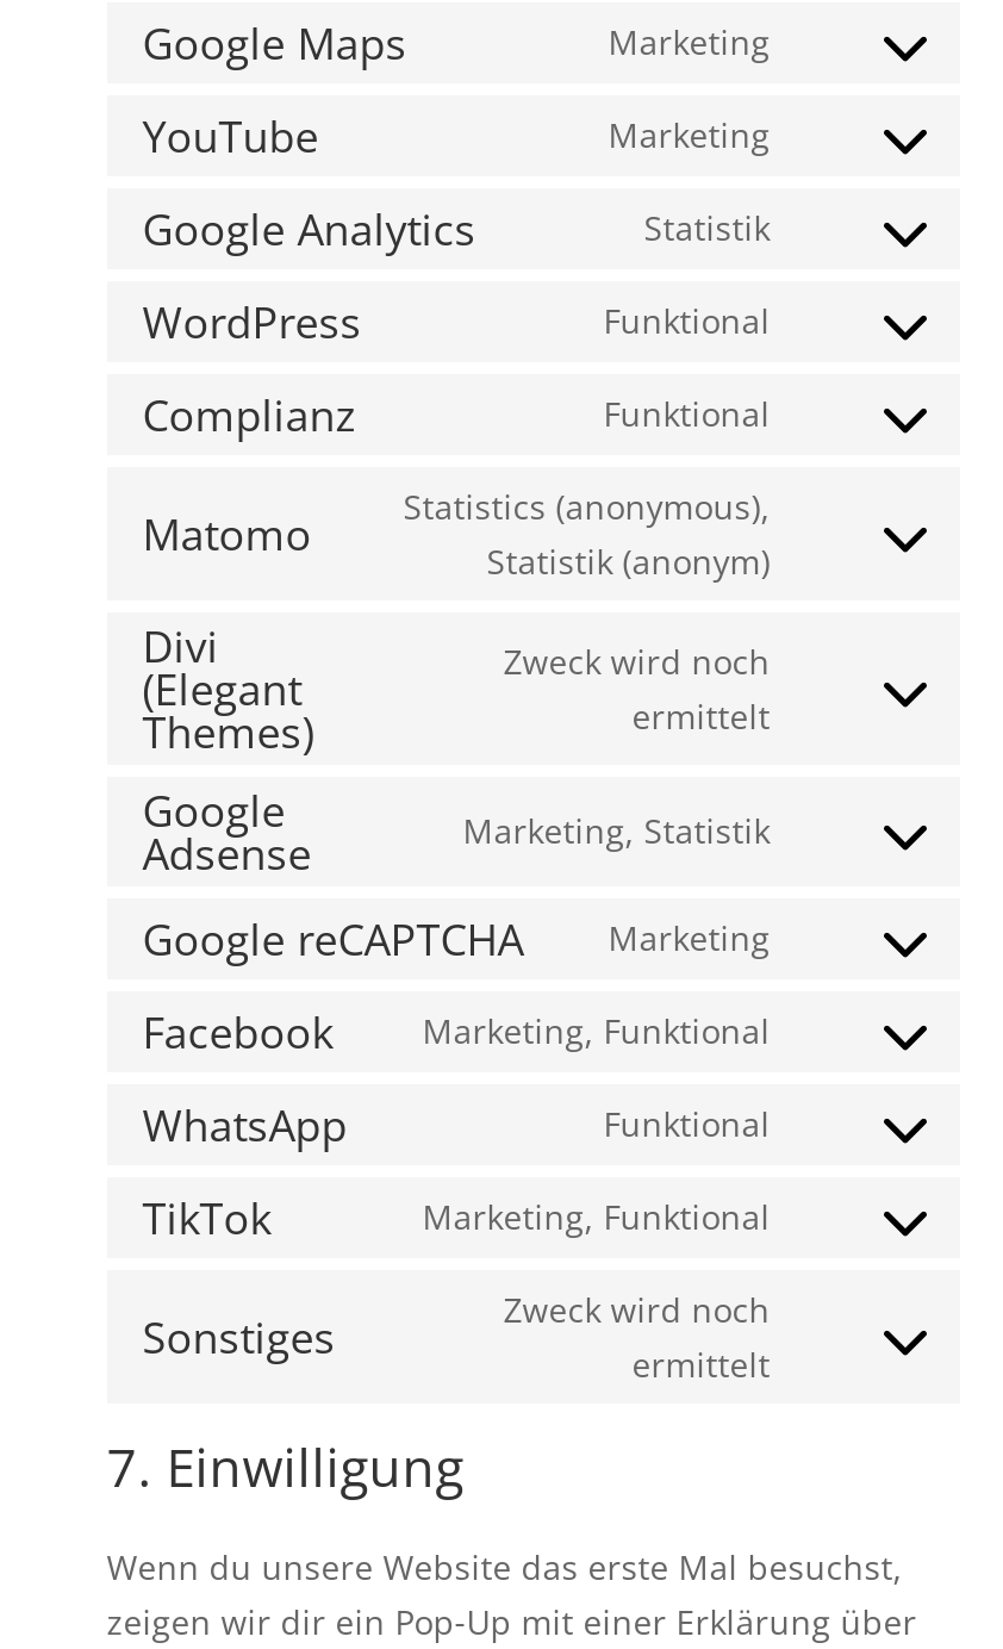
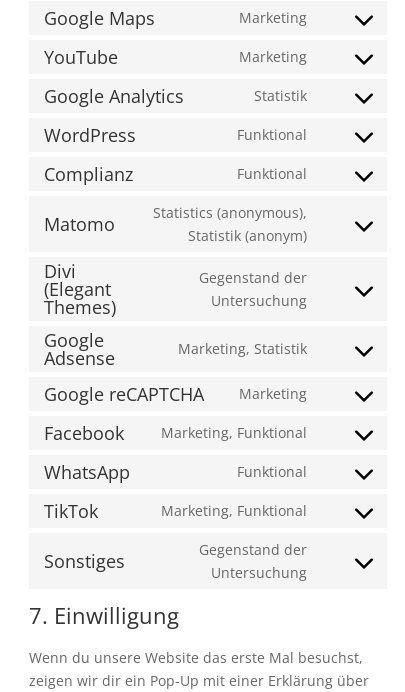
[503,638,770,738] Zweck wird noch | ermittelt -> [199,268,307,310] Gegenstand der | Untersuchung
[503,1287,770,1387] Zweck wird noch | ermittelt -> [199,540,307,582] Gegenstand der | Untersuchung

